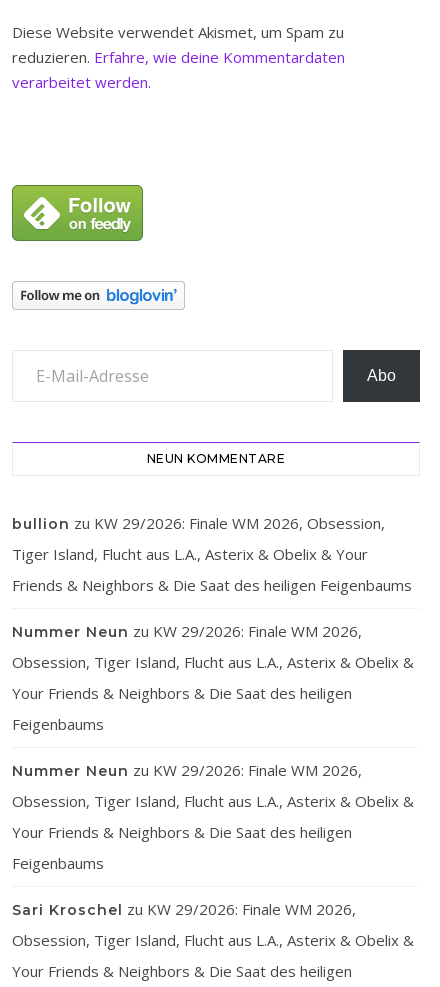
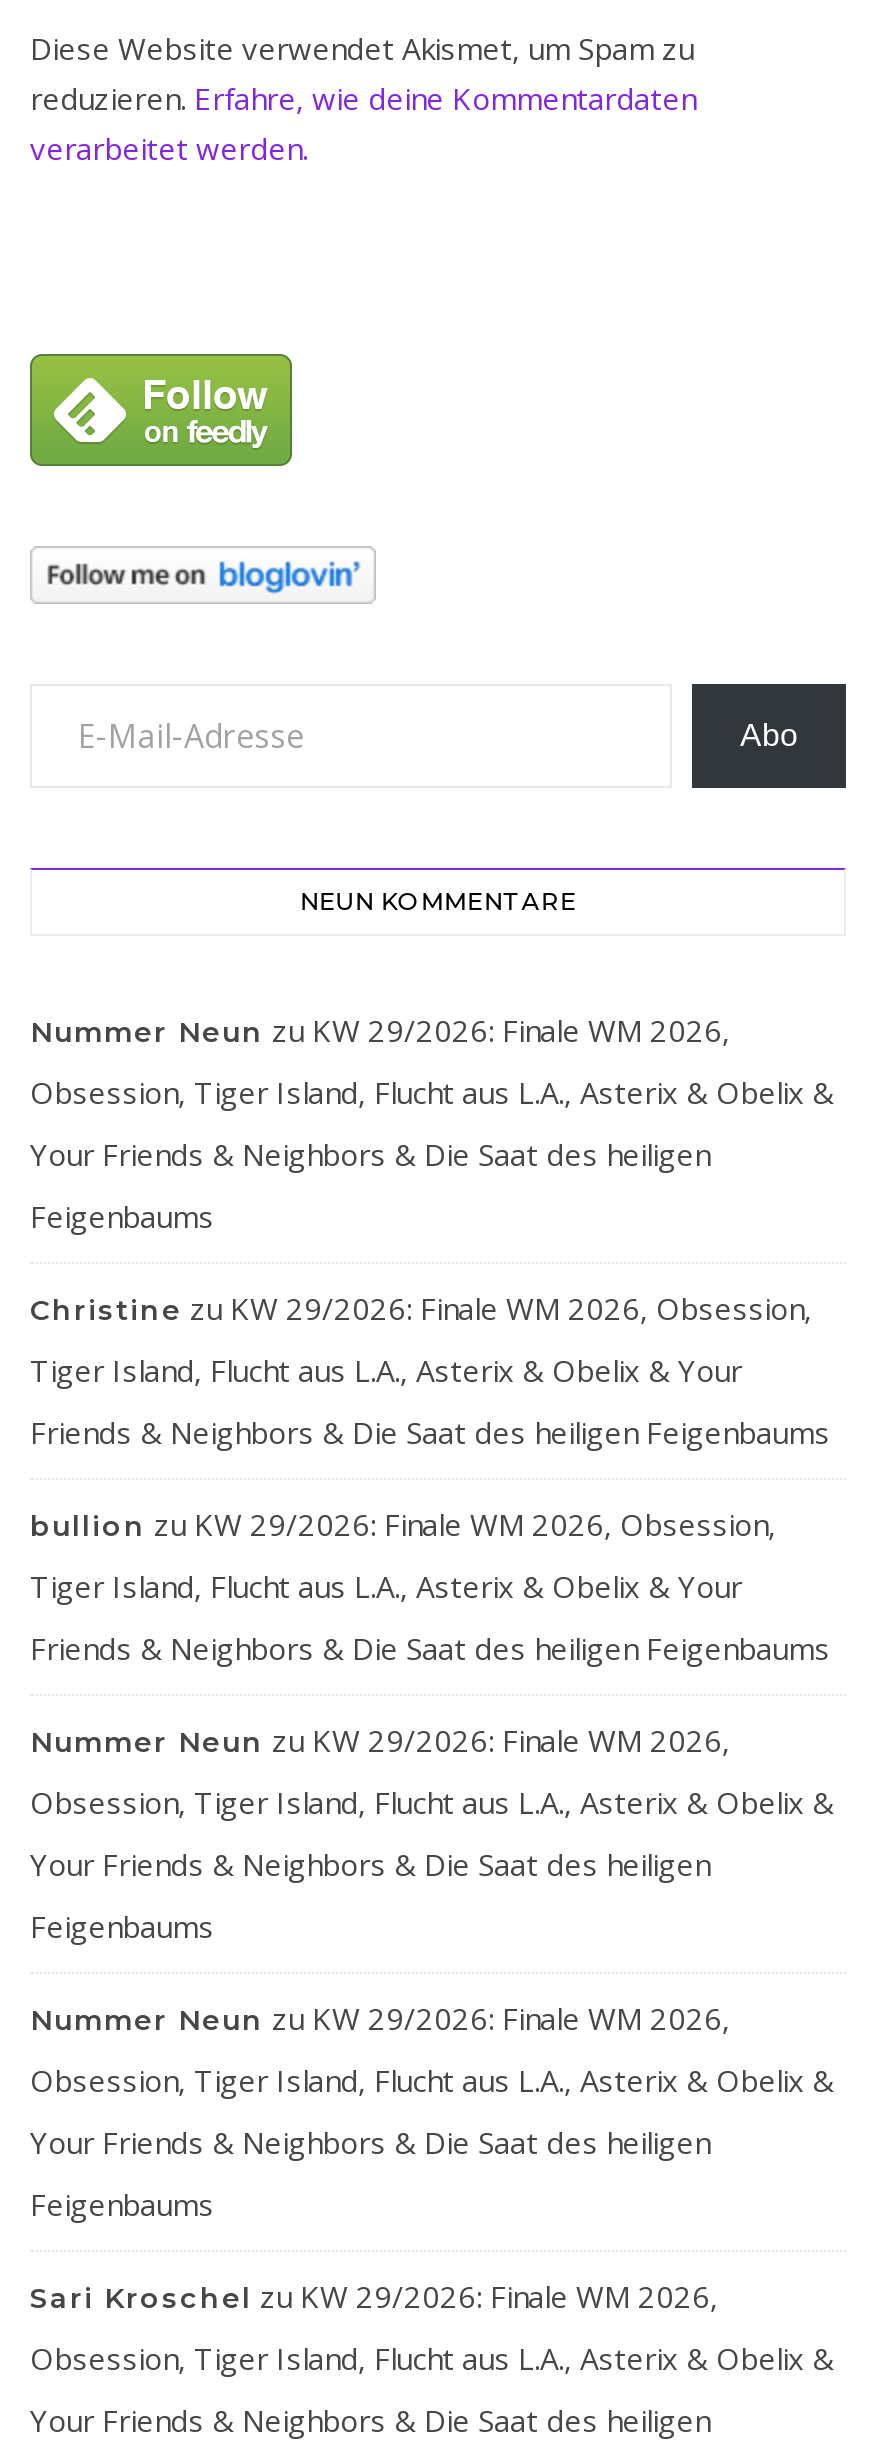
none -> [30,1011,834,1453] Nummer Neun zu KW 29/2026: Finale WM 2026, | Obsession, Tiger Island, Flucht aus L.A., Asterix & Obelix & | Your Friends & Neighbors & Die Saat des heiligen | Feigenbaums | Christine zu KW 29/2026: Finale WM 2026, Obsession, | Tiger Island, Flucht aus L.A., Asterix & Obelix & Your | Friends & Neighbors & Die Saat des heiligen Feigenbaums

